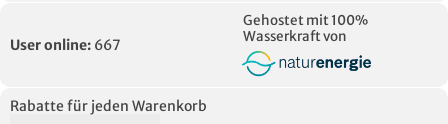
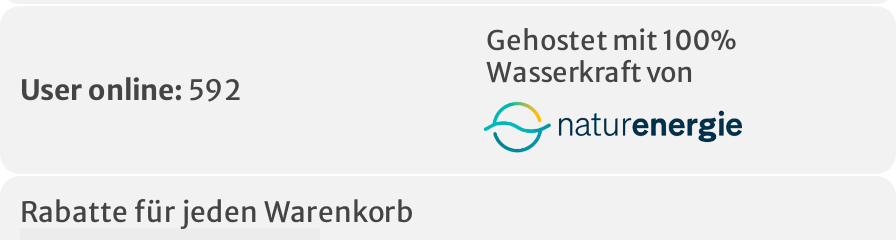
[10,36,121,54] User online: 667 -> [20,72,242,108] User online: 592

